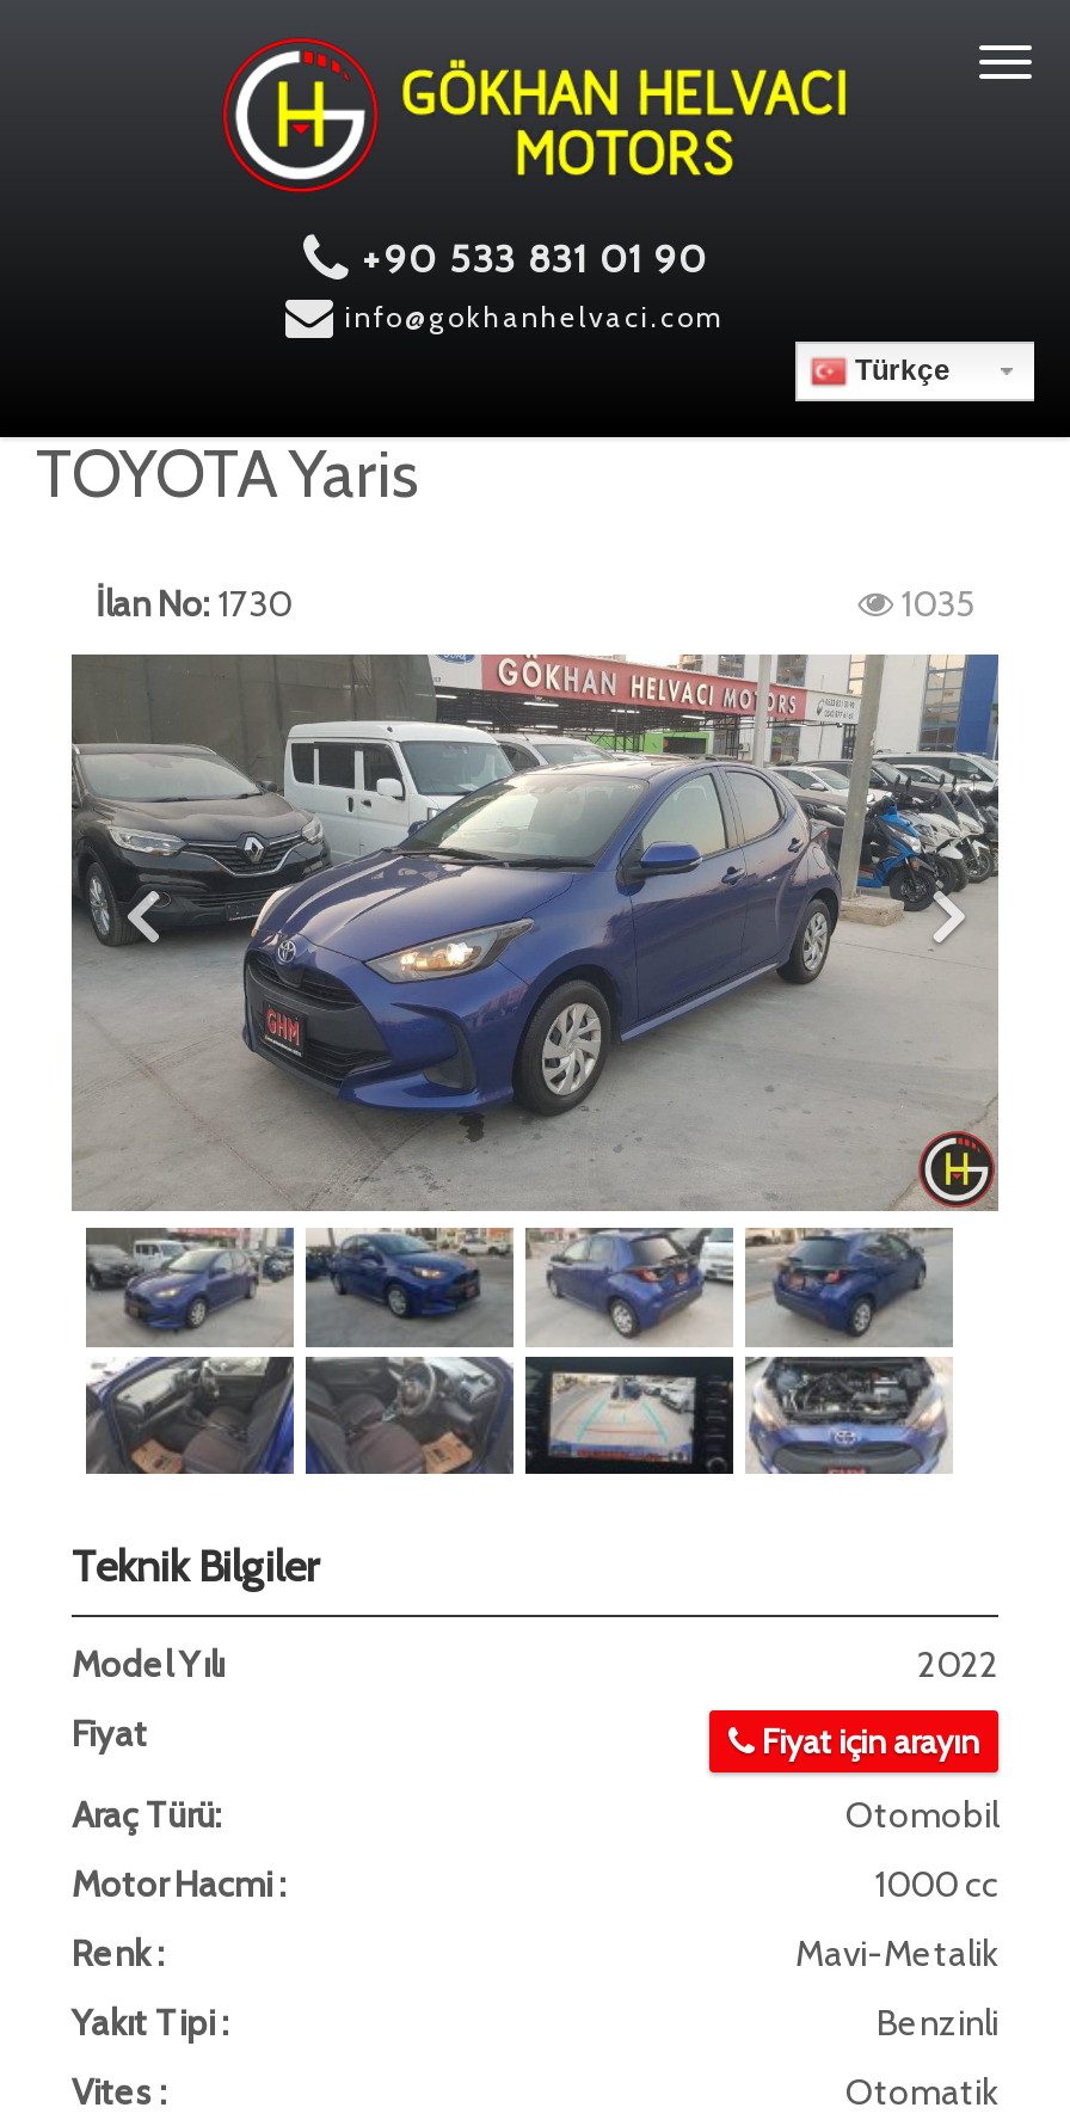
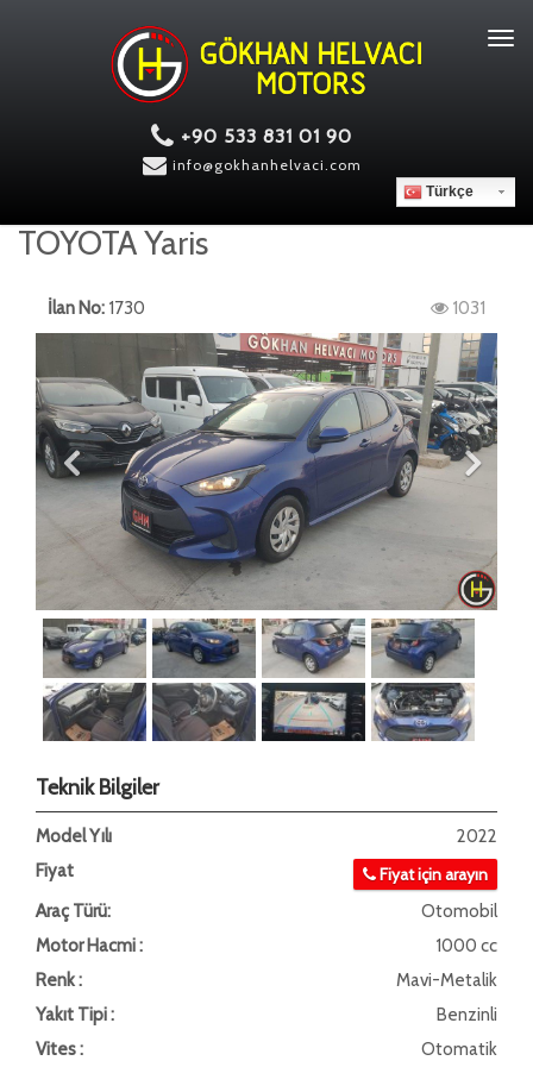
[893,583,974,626] 1035 -> [449,297,485,319] 1031

